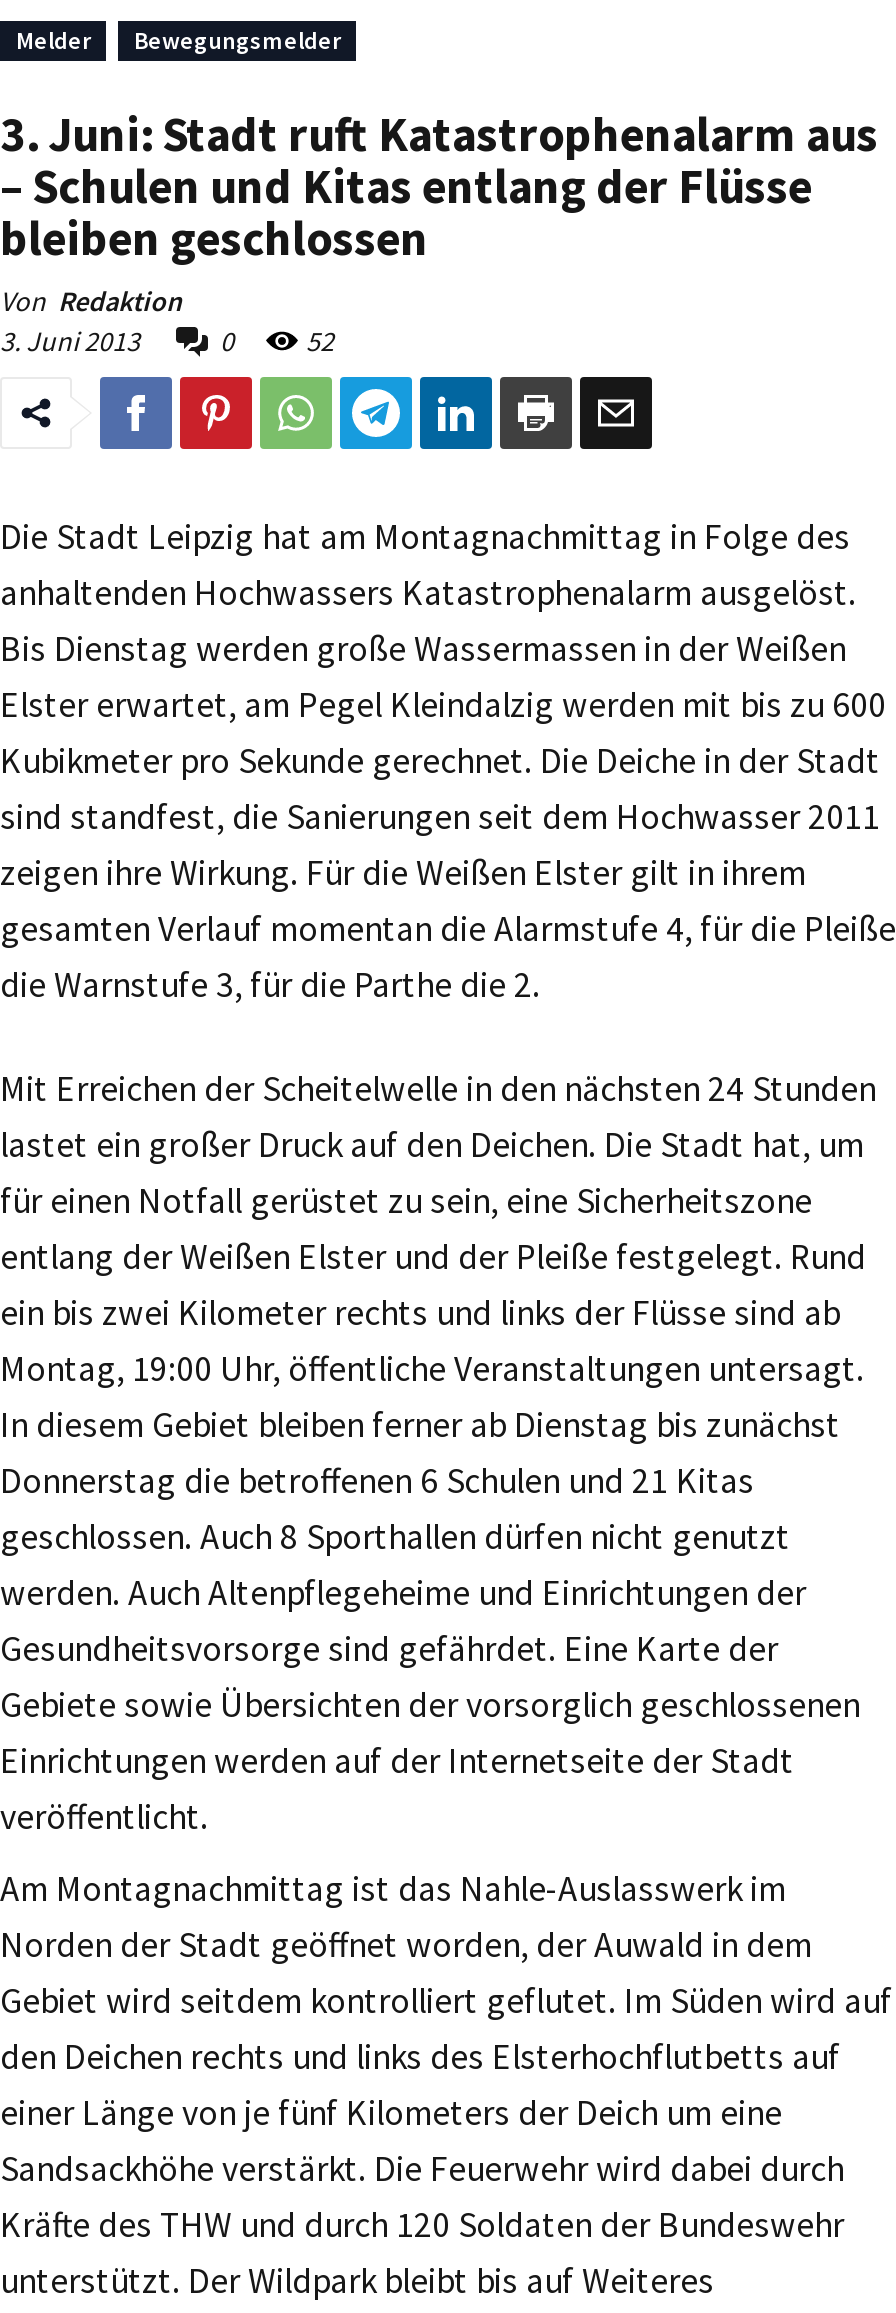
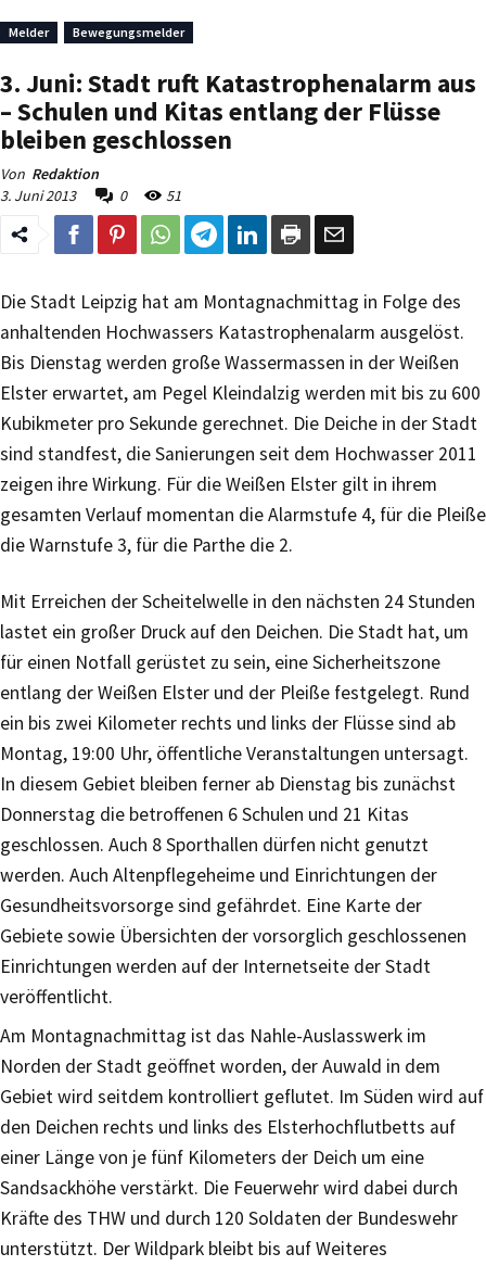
[220,323,334,359] 0 52 -> [119,186,181,205] 0 51

